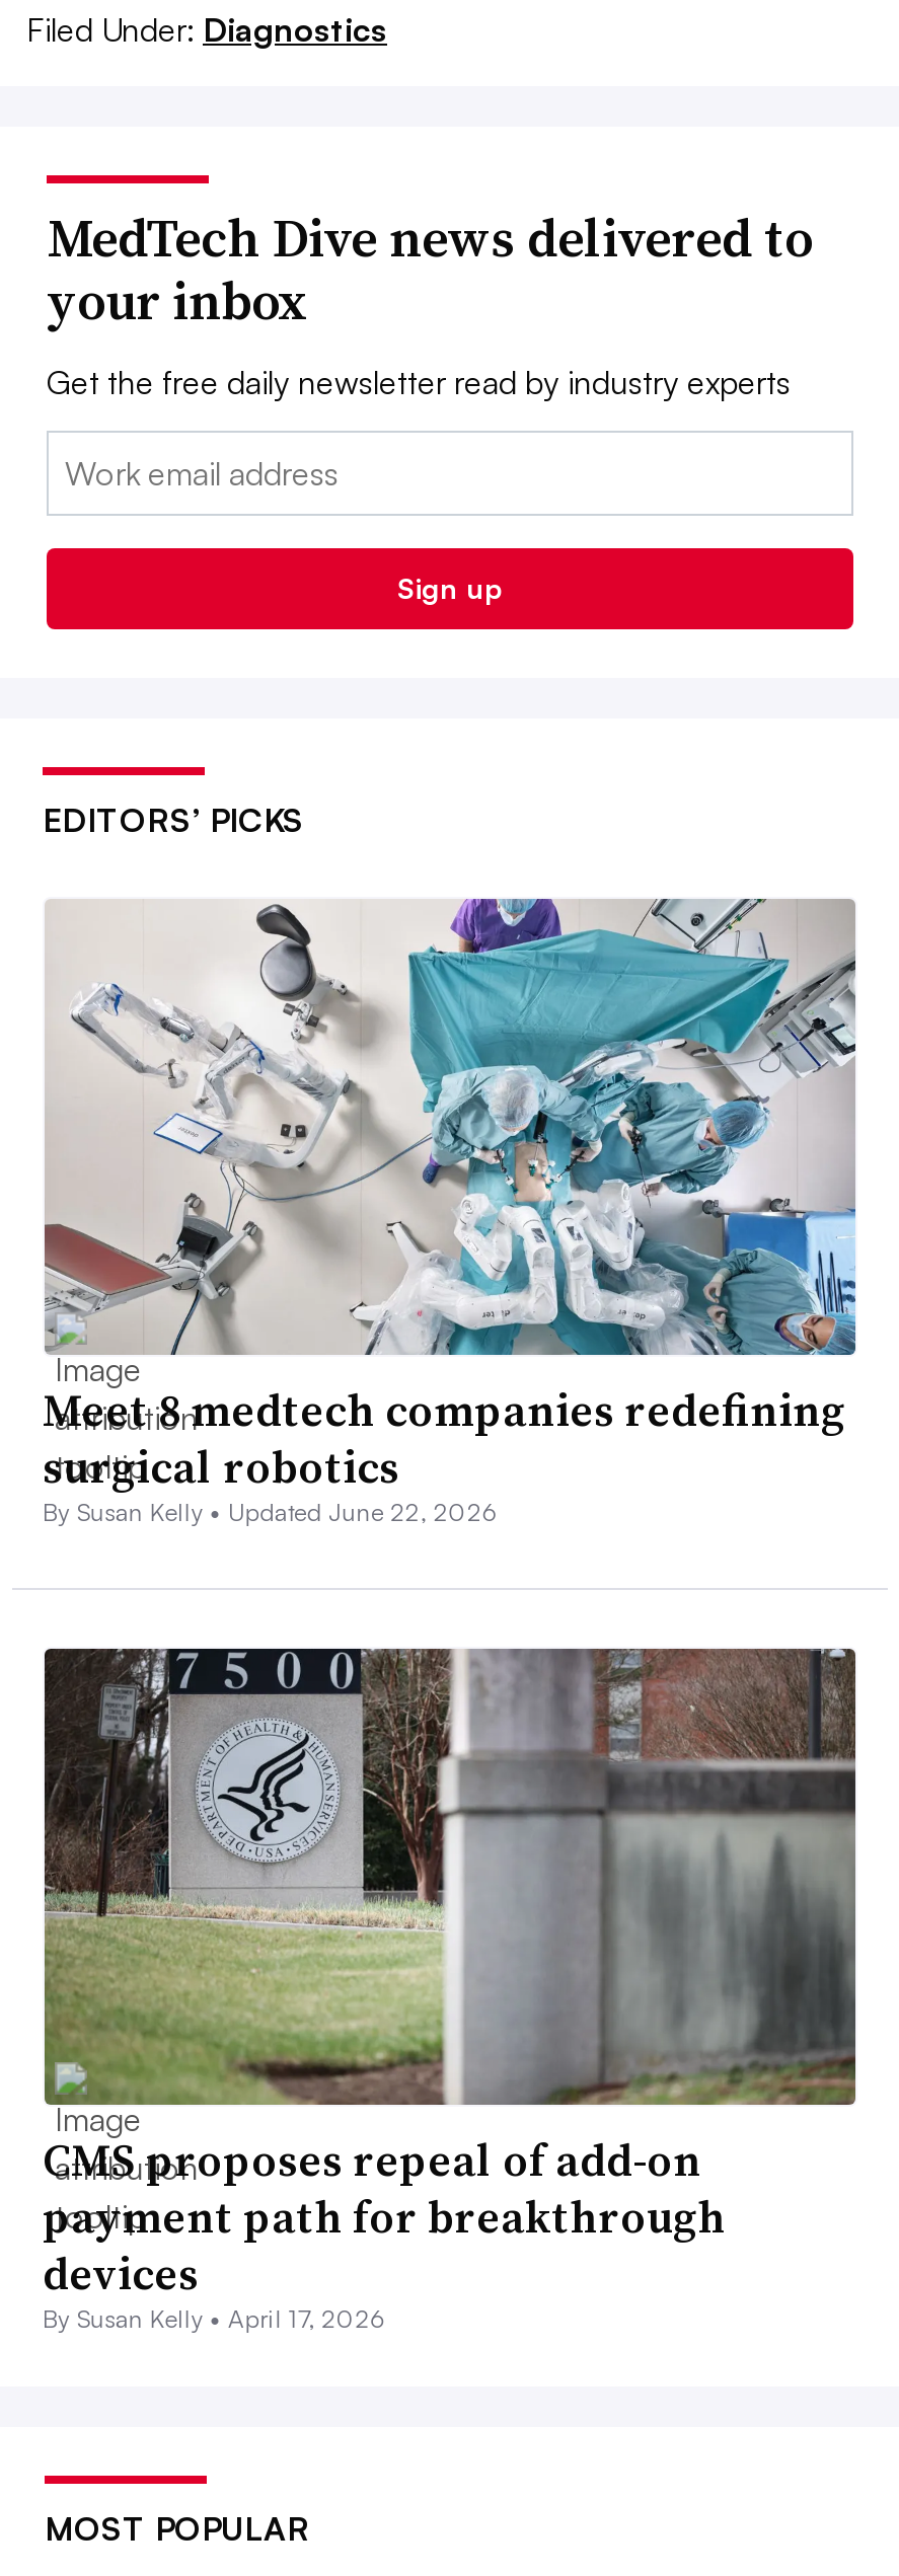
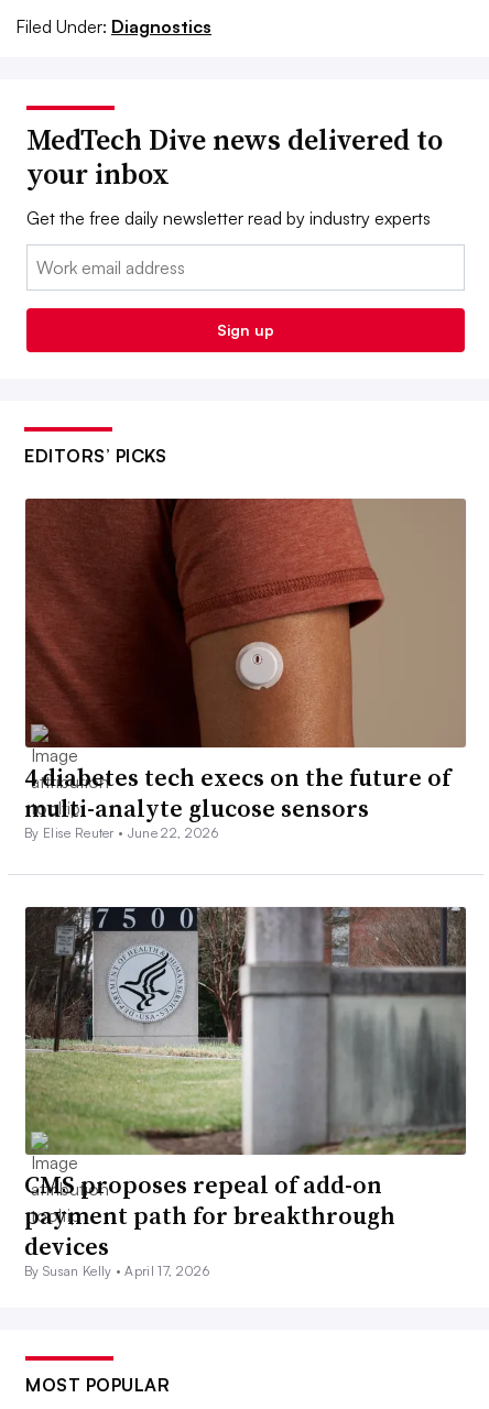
[43,897,857,1528] [image] | Meet 8 medtech companies redefining | surgical robotics | By Susan Kelly • Updated June 22, 2026 -> [24,498,467,841] [image] | 4 diabetes tech execs on the future of | multi-analyte glucose sensors | By Elise Reuter • June 22, 2026

